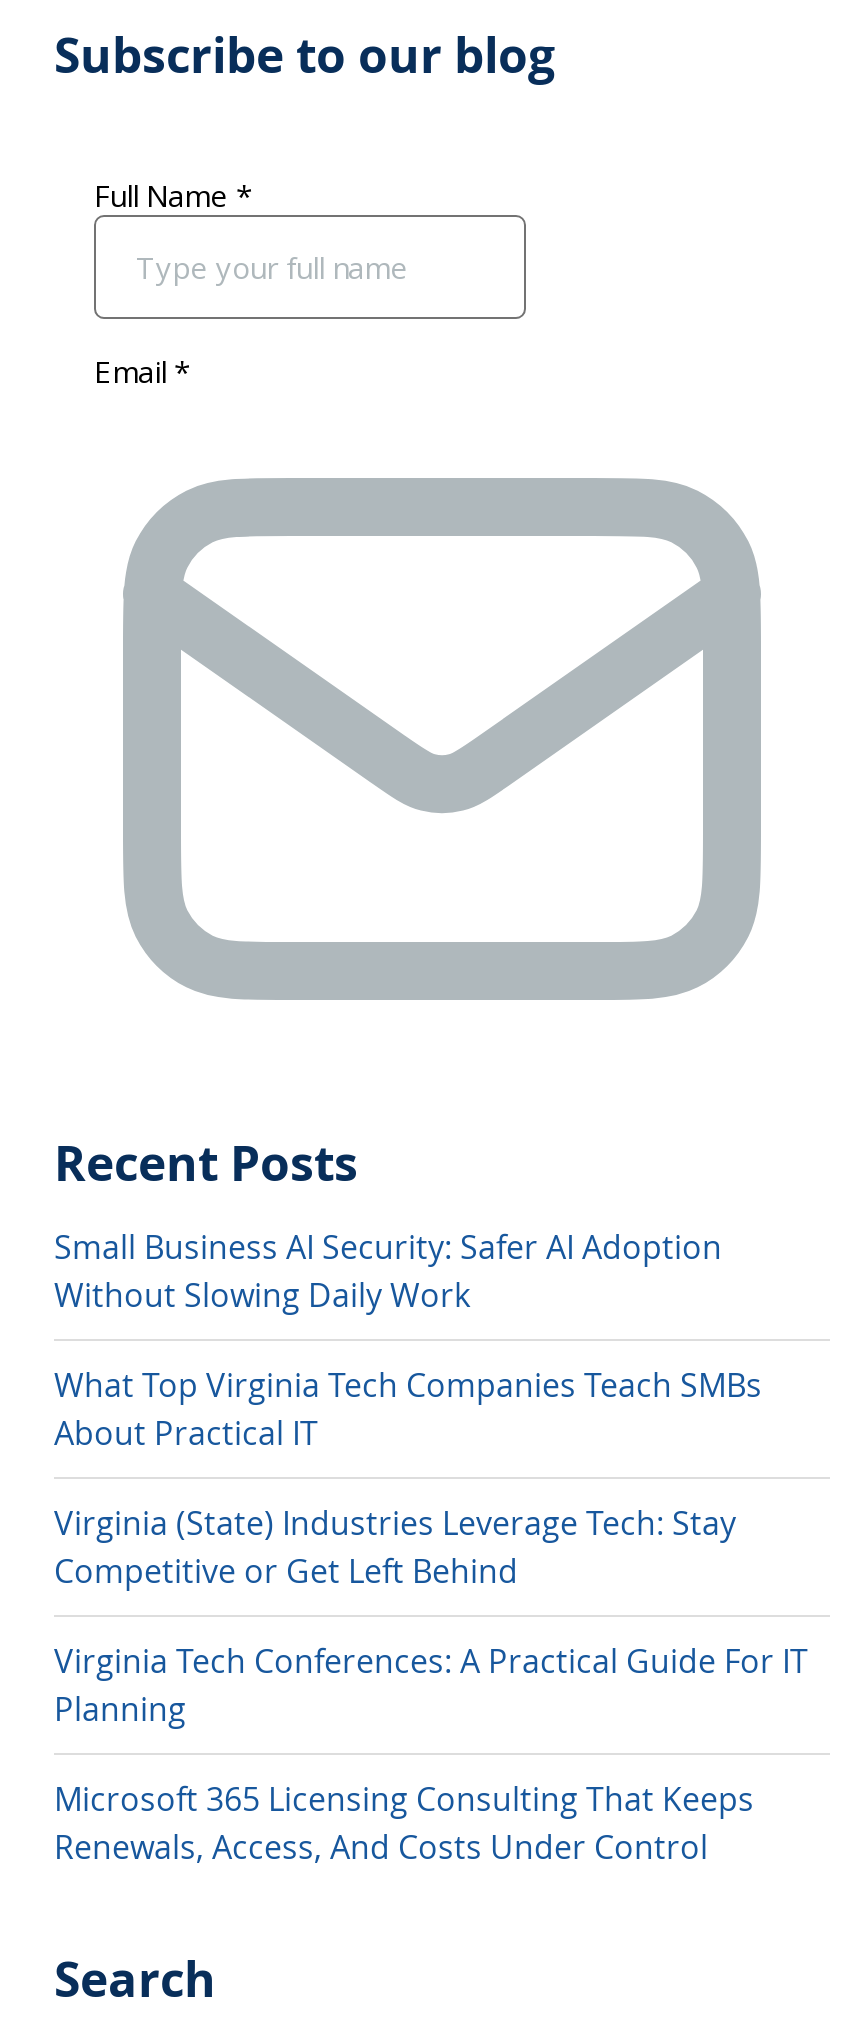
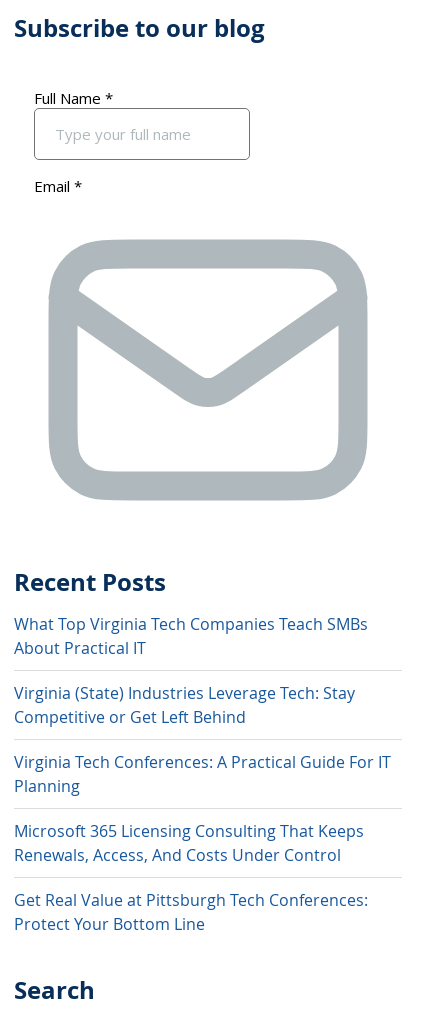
[54,1225,722,1317] Small Business AI Security: Safer AI Adoption | Without Slowing Daily Work -> none
moved [54,1363,808,1869] -> [14,613,391,866]: What Top Virginia Tech Companies Teach SMBs | About Practical IT | Virginia (State) Industries Leverage Tech: Stay | Competitive or Get Left Behind | Virginia Tech Conferences: A Practical Guide For IT | Planning | Microsoft 365 Licensing Consulting That Keeps | Renewals, Access, And Costs Under Control
none -> [14,889,368,935] Get Real Value at Pittsburgh Tech Conferences: | Protect Your Bottom Line

